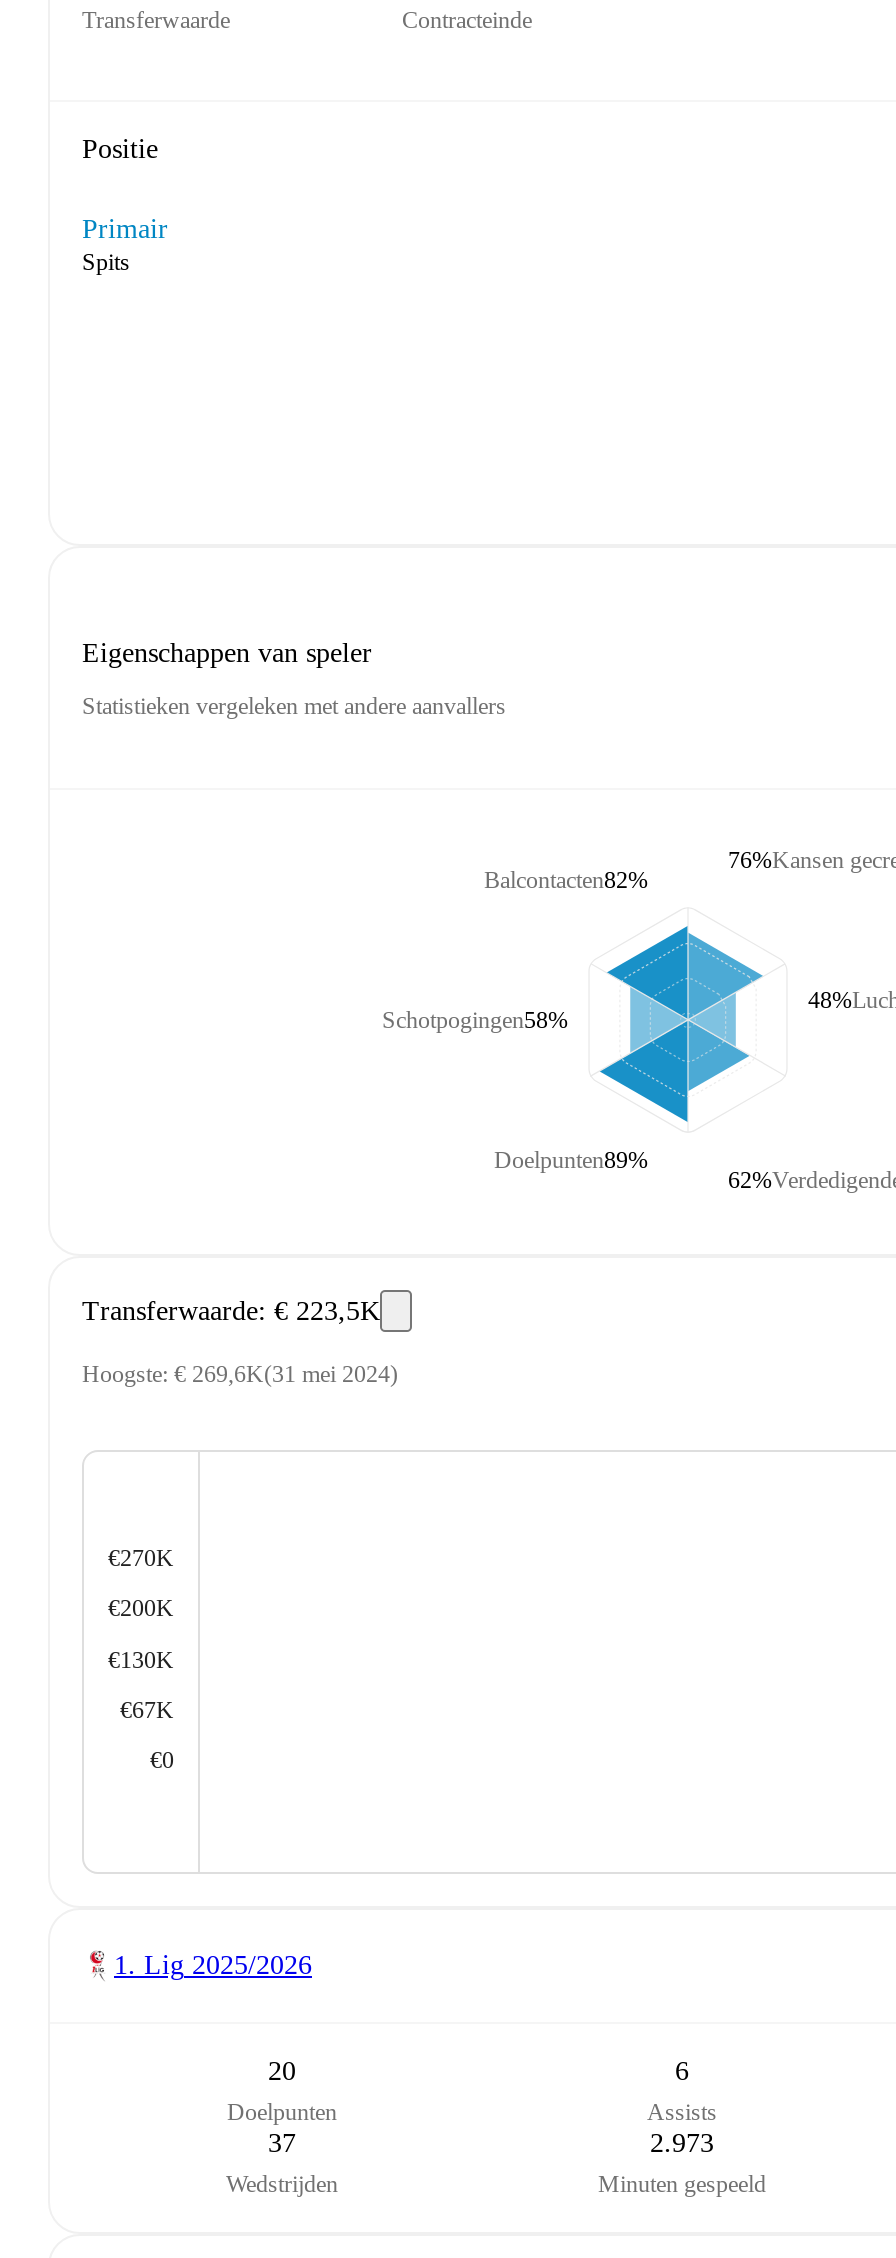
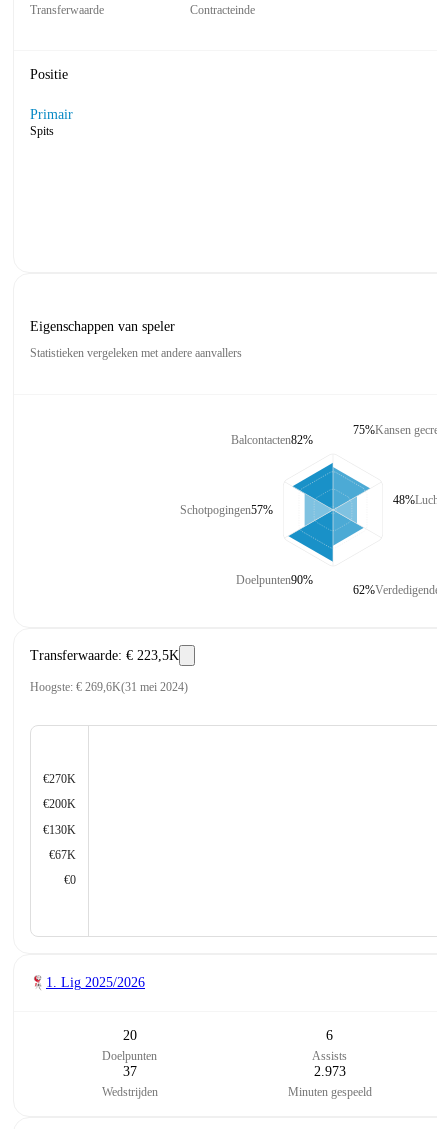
[728,845,772,873] 76% -> [353,422,375,436] 75%
[382,1005,568,1033] Schotpogingen58% -> [180,502,273,516] Schotpogingen57%
[494,1145,648,1173] Doelpunten89% -> [236,572,313,586] Doelpunten90%

